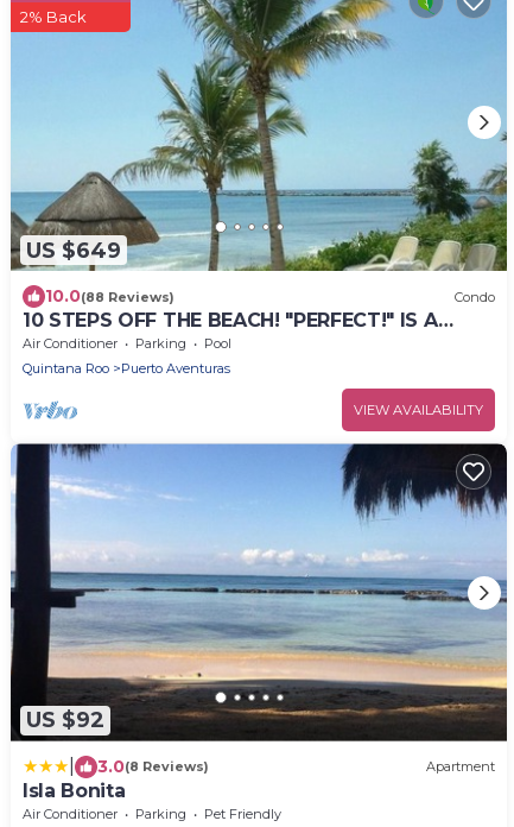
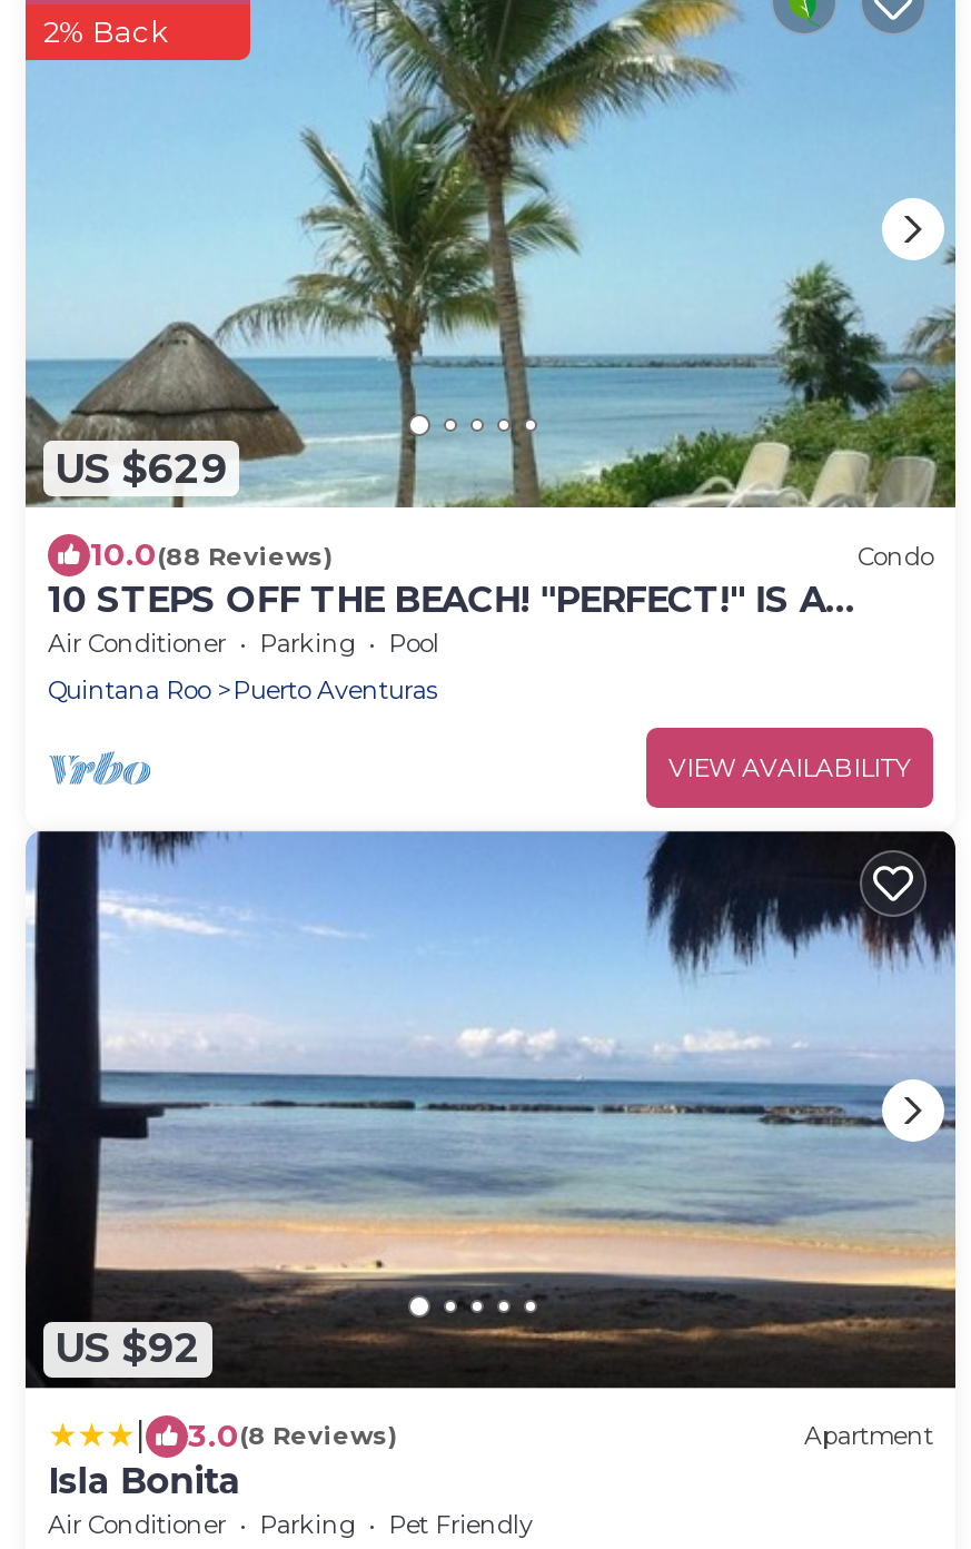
[26,237,121,263] US $649 -> [55,444,228,493] US $629

